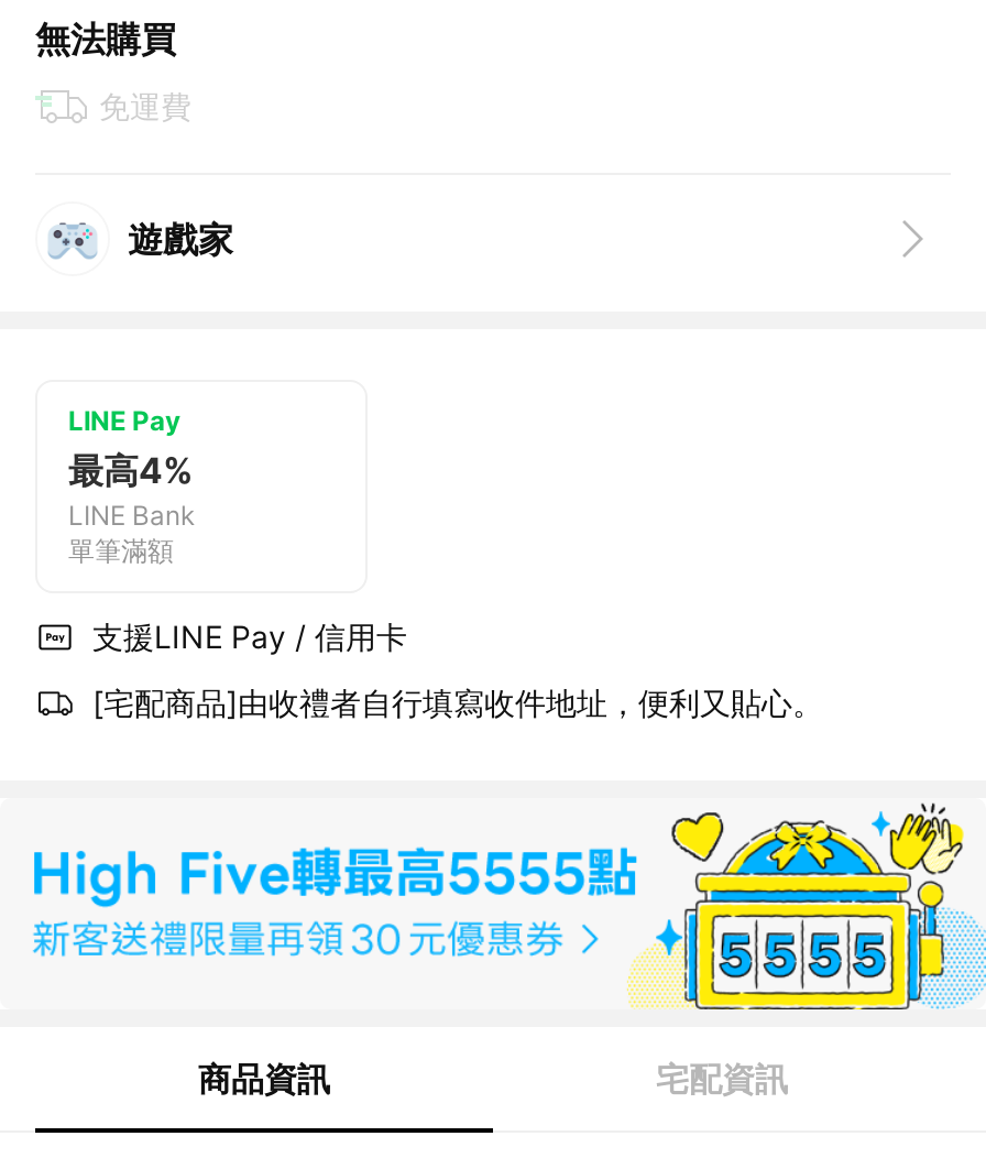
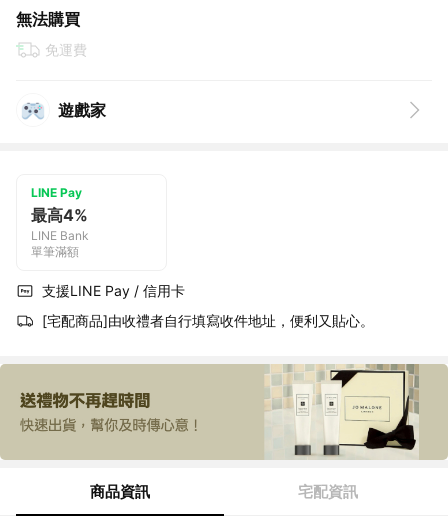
[7,798,979,1012] [image] -> [3,363,445,460] [image]

